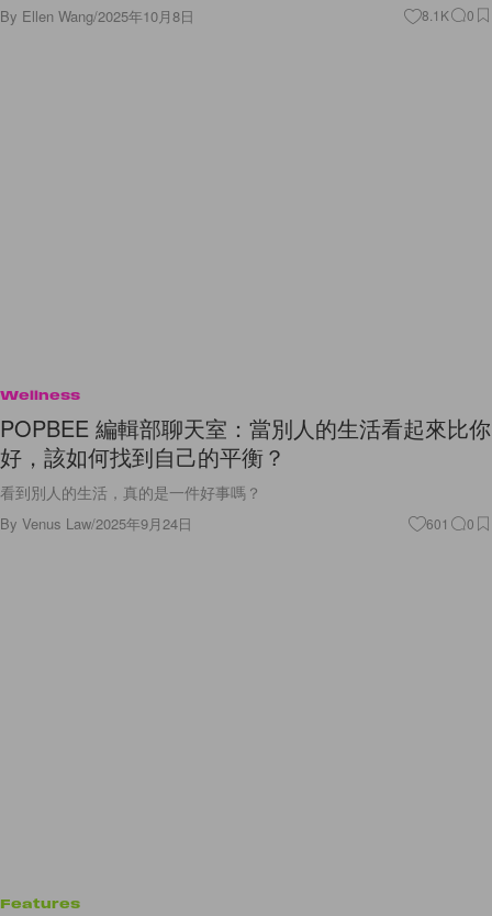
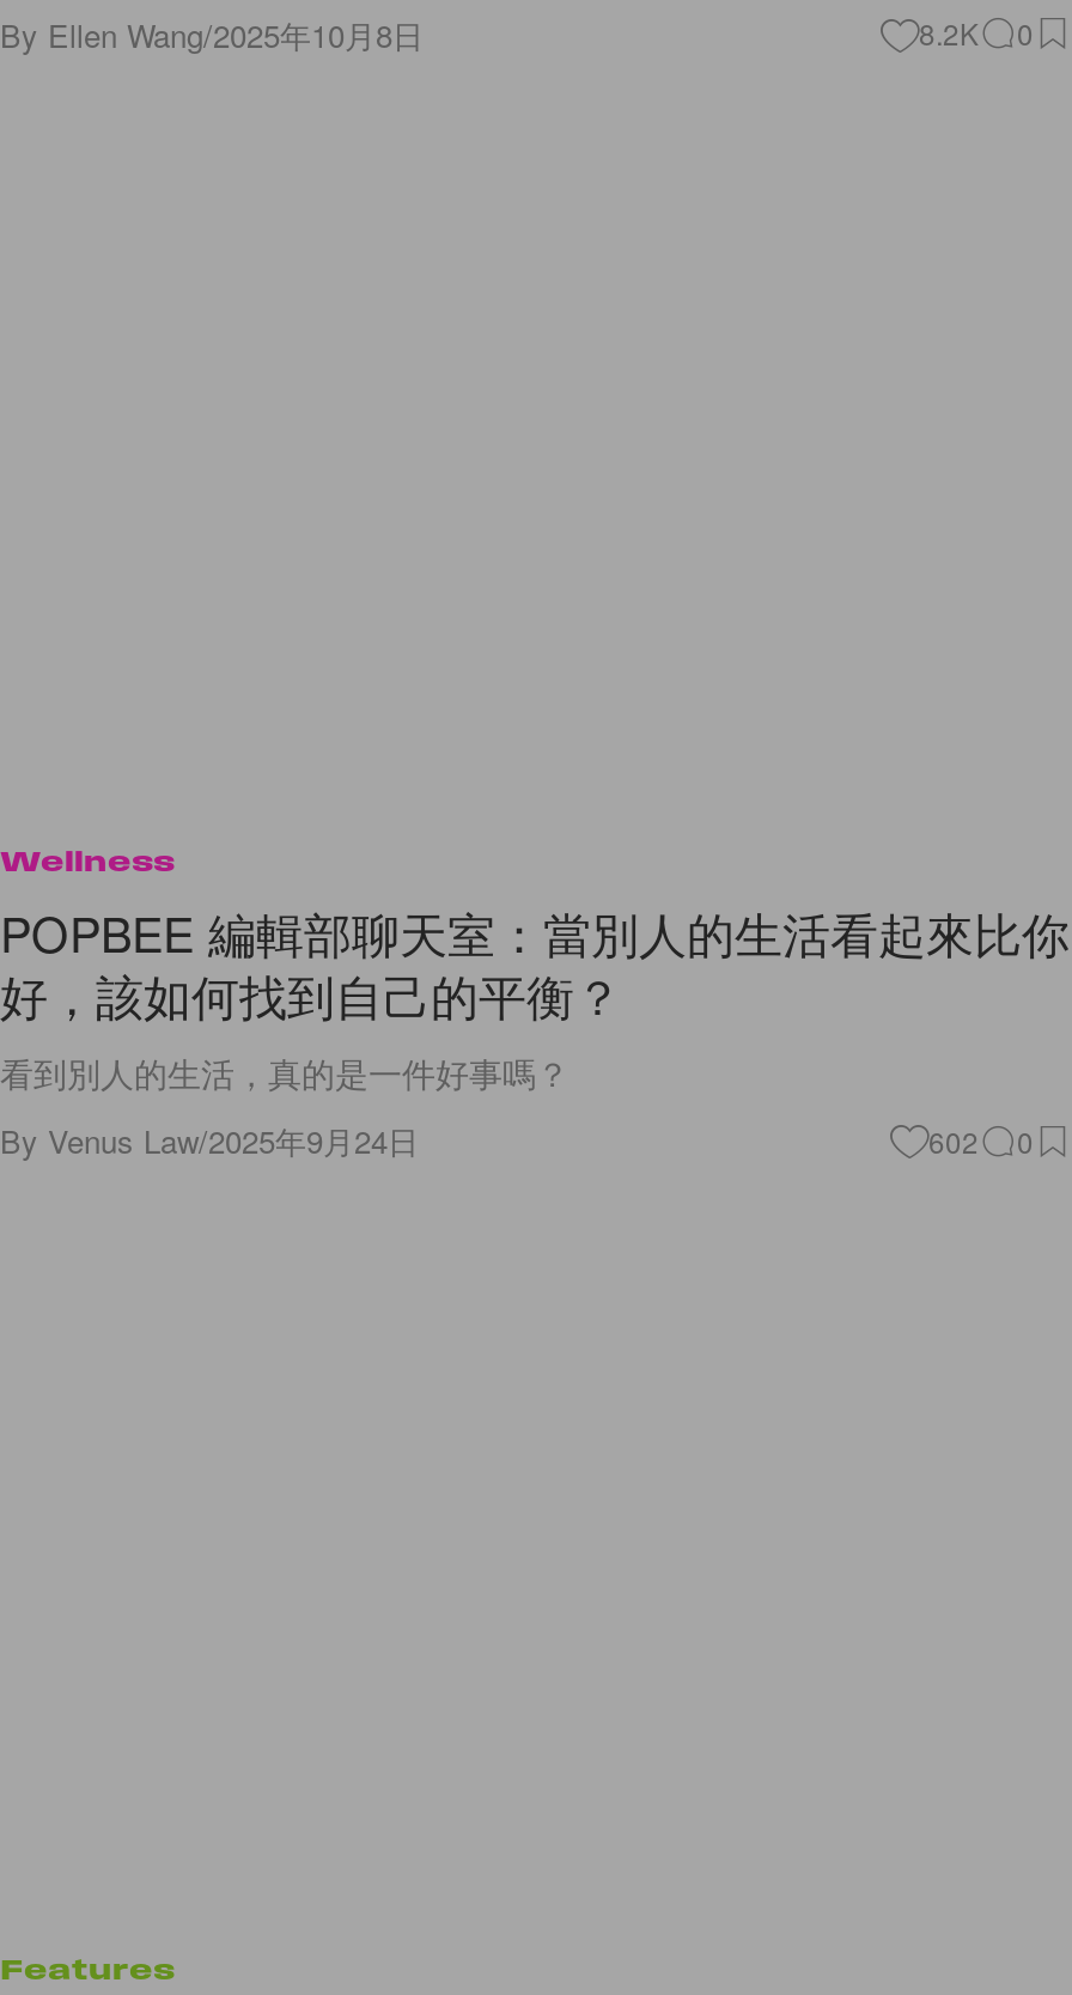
[422,6,474,24] 8.1K 0 -> [919,12,1034,53] 8.2K 0
[426,514,474,532] 601 0 -> [928,1120,1034,1160] 602 0

